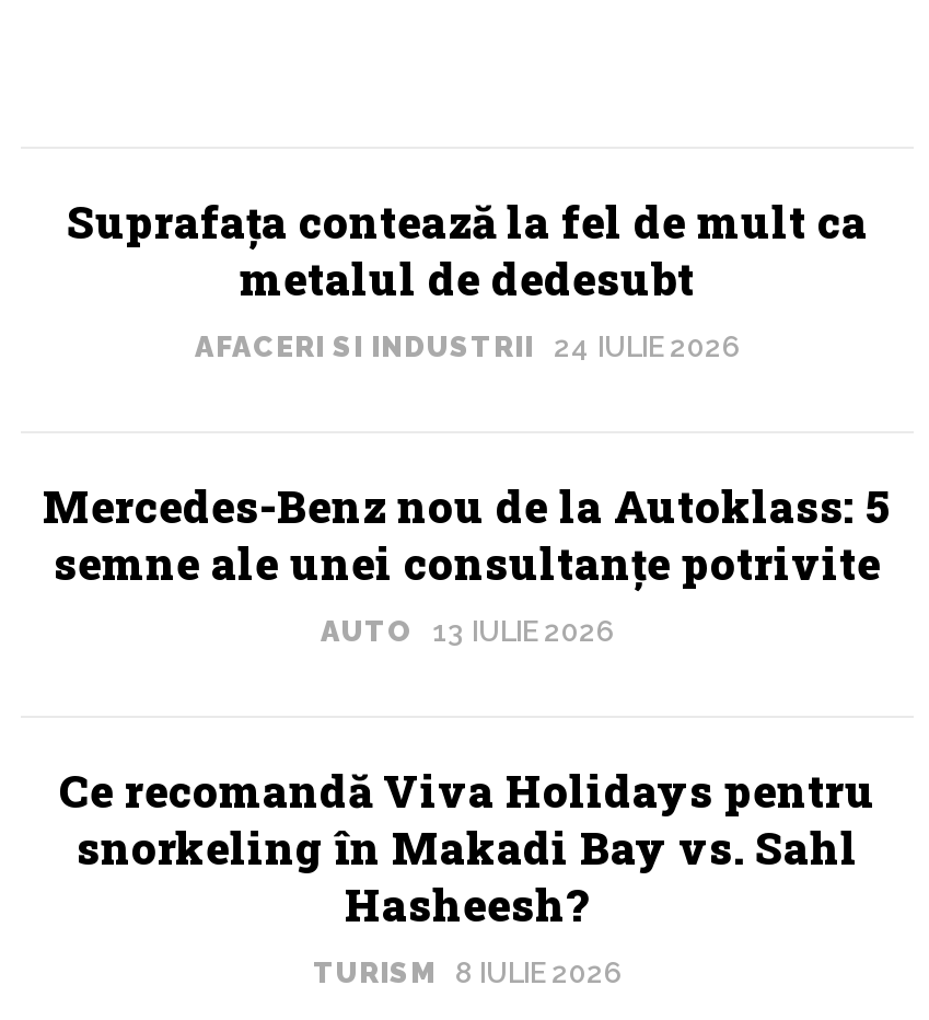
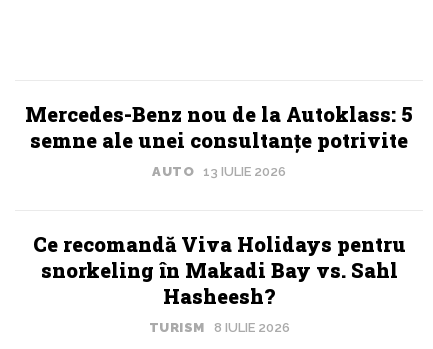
[67,193,868,363] Suprafața contează la fel de mult ca | metalul de dedesubt | AFACERI SI INDUSTRII 24 IULIE 2026 -> none

